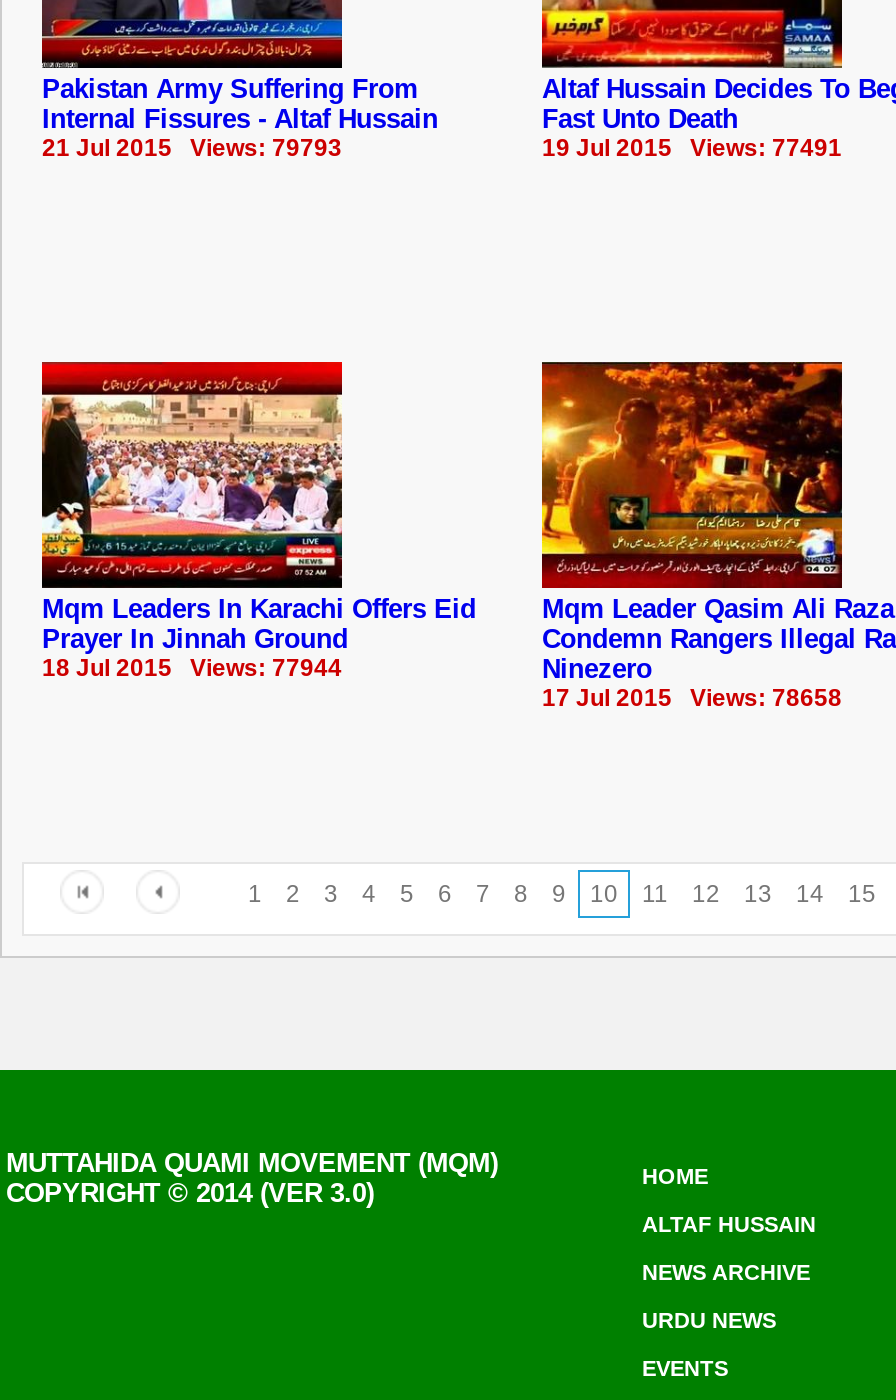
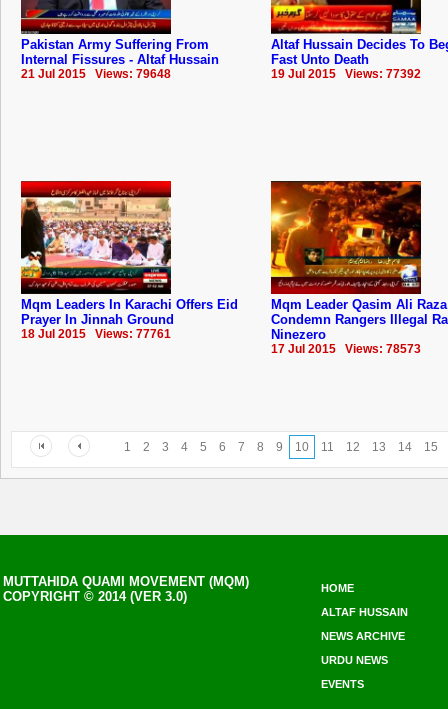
[42,133,342,161] 21 Jul 2015 Views: 79793 -> [21,66,171,80] 21 Jul 2015 Views: 79648
[542,133,842,161] 19 Jul 2015 Views: 77491 -> [271,66,421,80] 19 Jul 2015 Views: 77392
[42,653,342,681] 18 Jul 2015 Views: 77944 -> [21,326,171,340] 18 Jul 2015 Views: 77761
[542,683,842,711] 17 Jul 2015 Views: 78658 -> [271,341,421,355] 17 Jul 2015 Views: 78573

